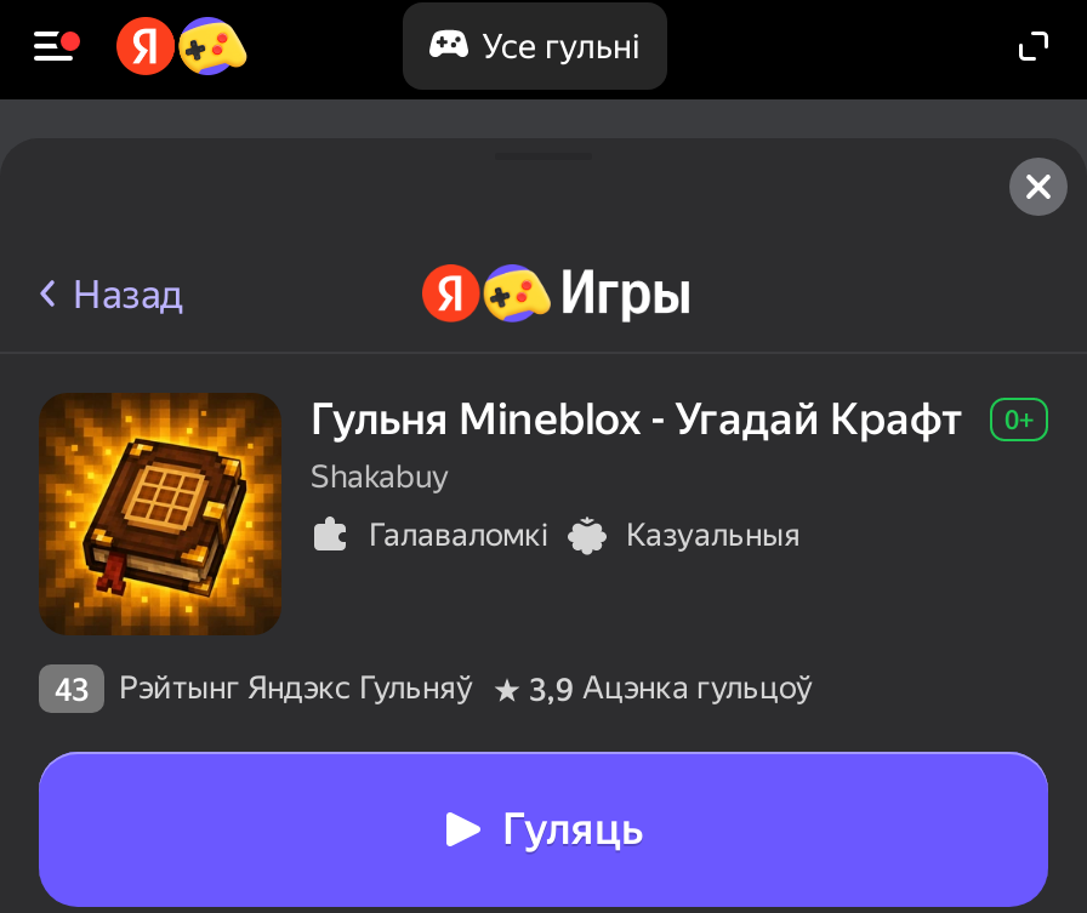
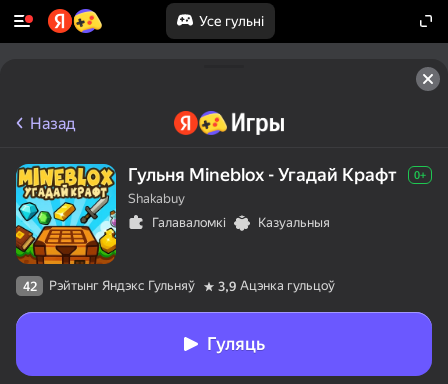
[39,393,813,707] [image] | 43 Рэйтынг Яндэкс Гульняў 3,9 Ацэнка гульцоў -> [15,163,335,293] [image] | 42 Рэйтынг Яндэкс Гульняў 3,9 Ацэнка гульцоў

